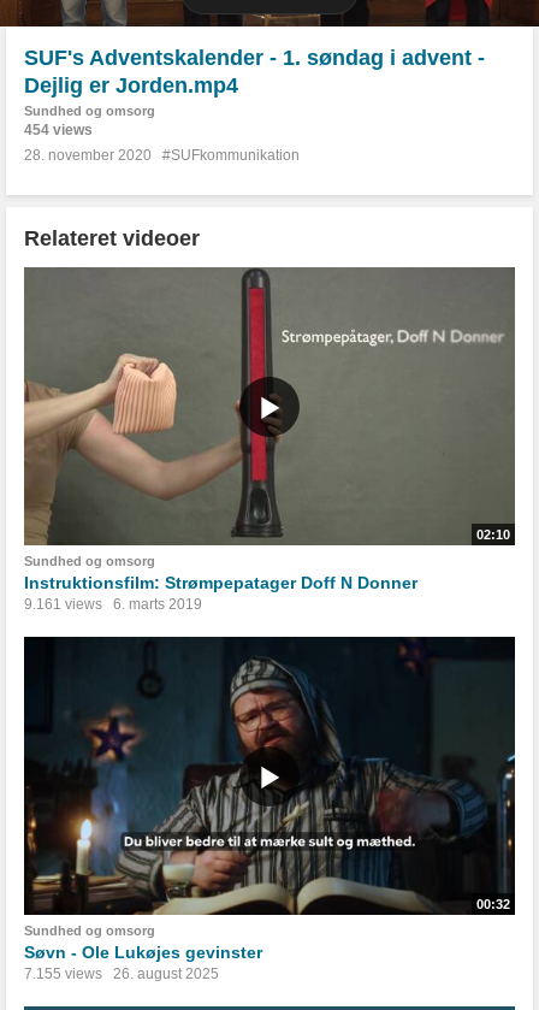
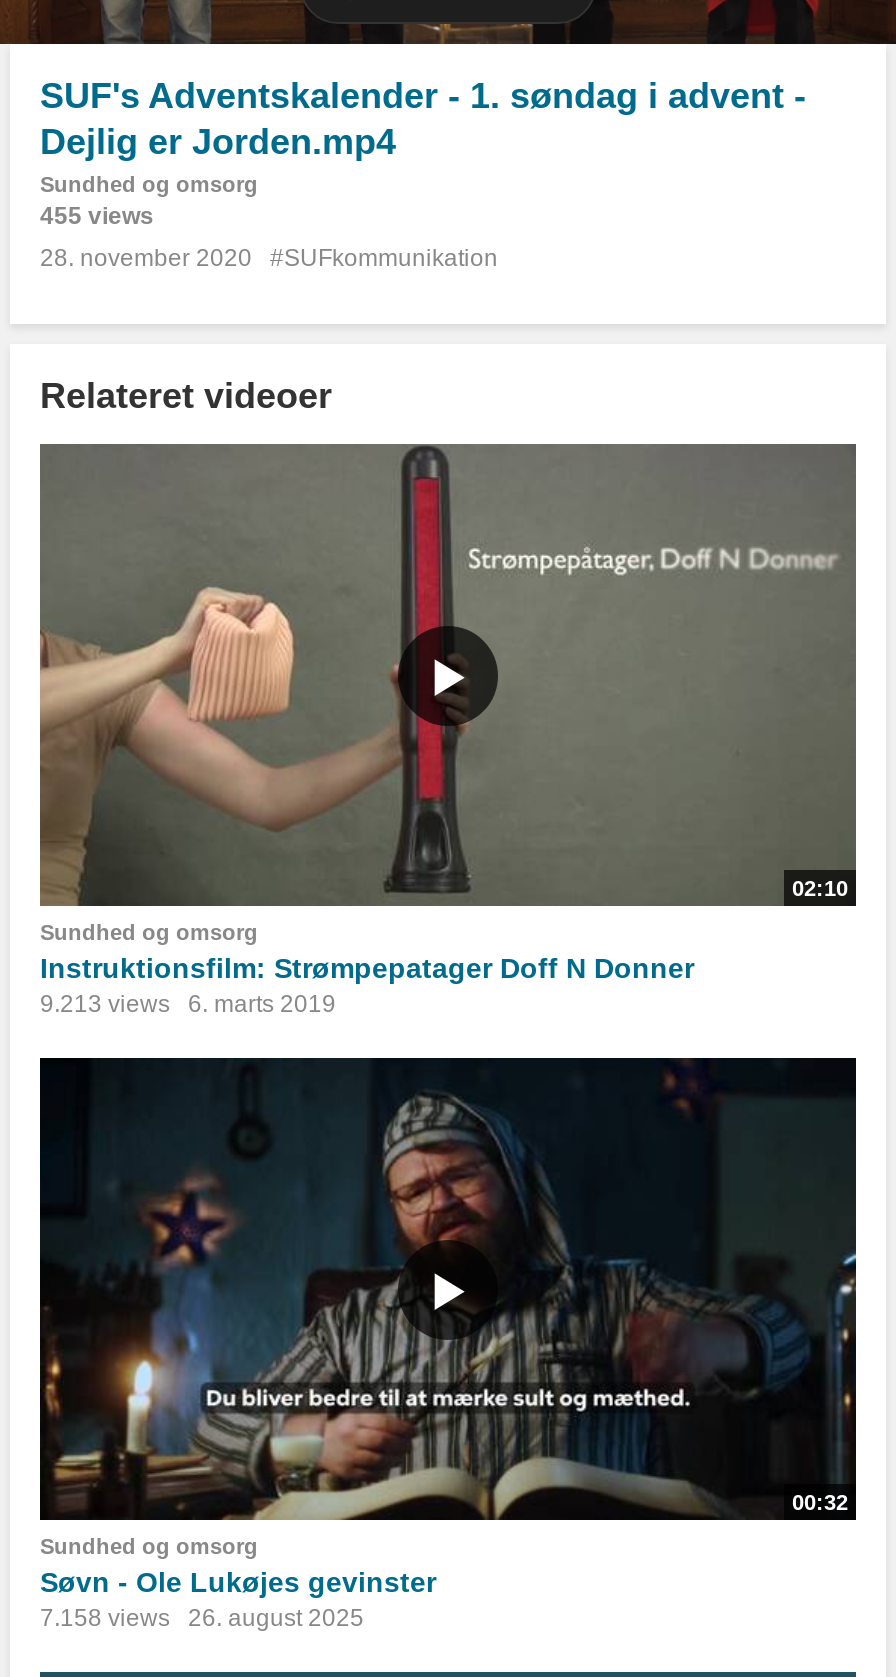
[24,122,93,138] 454 views -> [40,202,154,230] 455 views
[24,596,202,613] 9.161 views 6. marts 2019 -> [40,990,336,1018] 9.213 views 6. marts 2019
[24,966,219,983] 7.155 views 26. august 2025 -> [40,1605,364,1633] 7.158 views 26. august 2025

